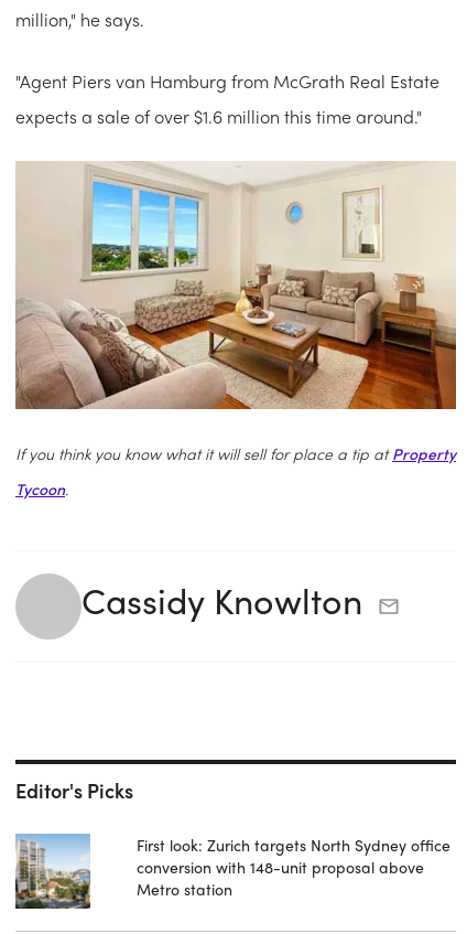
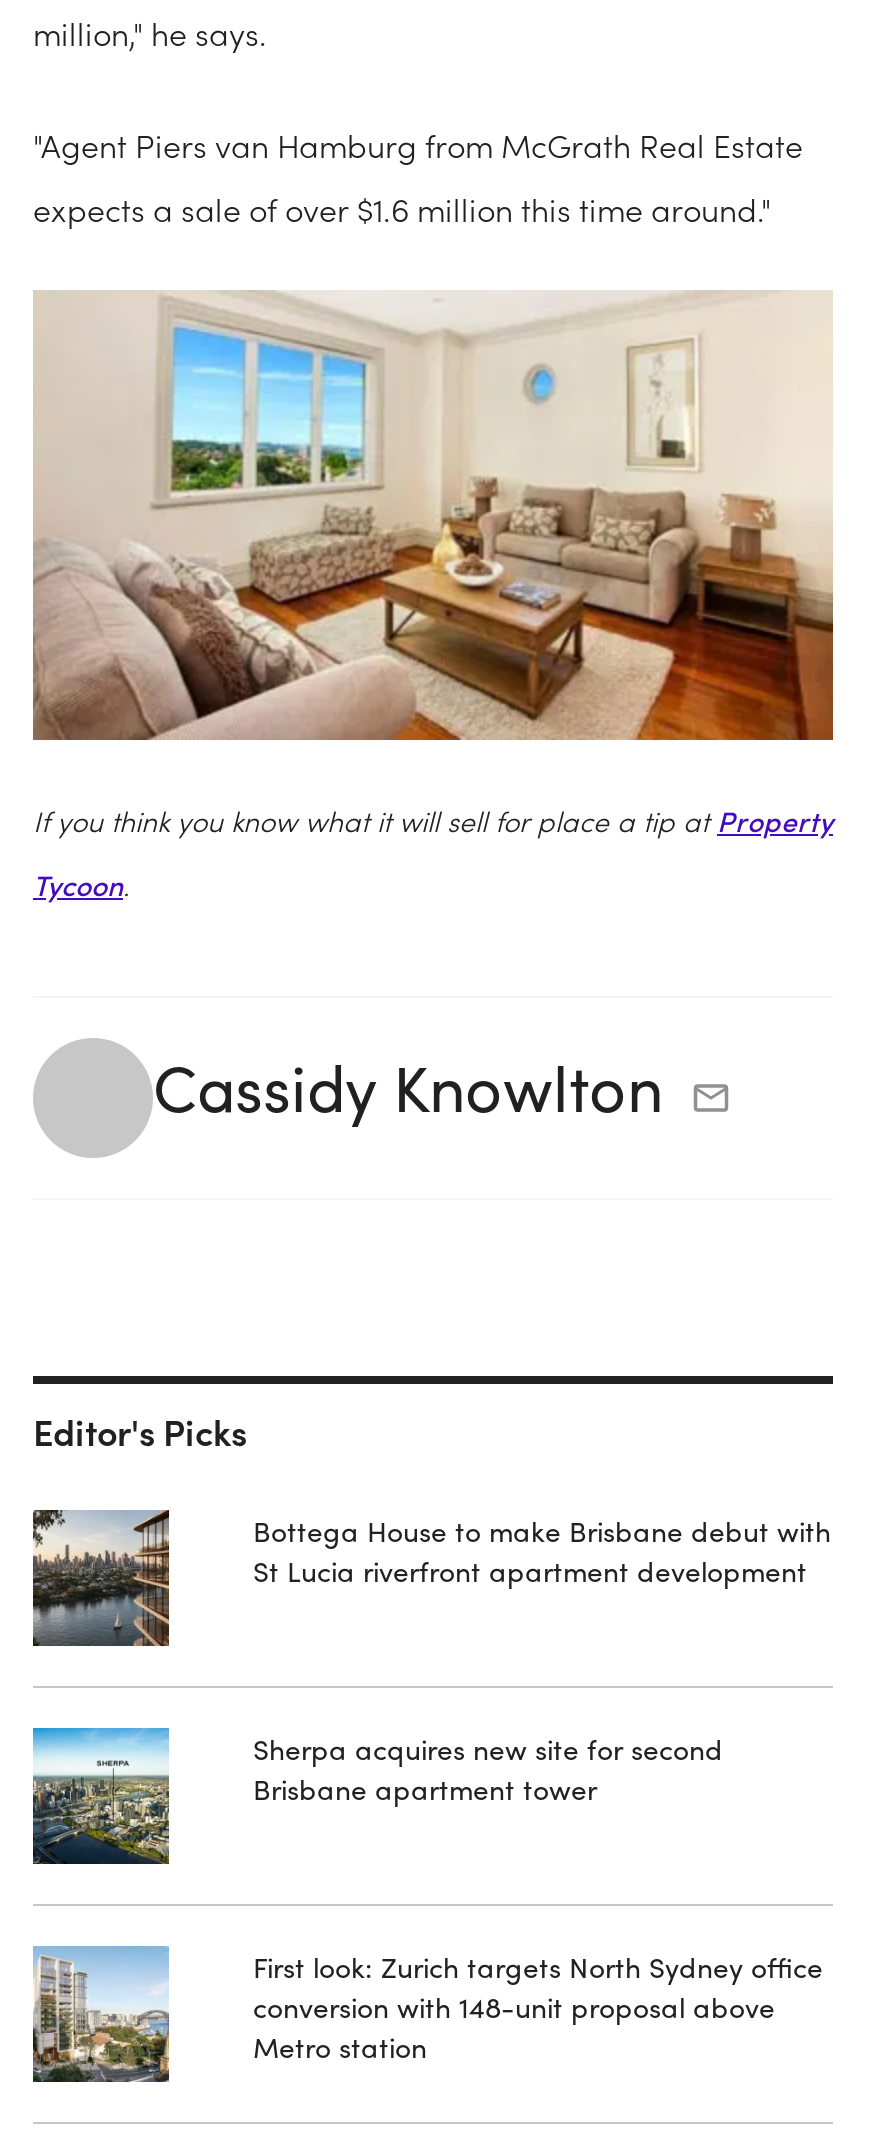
none -> [31,1508,171,1646] [image]
none -> [31,1726,171,1866] [image]
none -> [253,1510,831,1590] Bottega House to make Brisbane debut with | St Lucia riverfront apartment development
none -> [253,1728,723,1808] Sherpa acquires new site for second | Brisbane apartment tower

